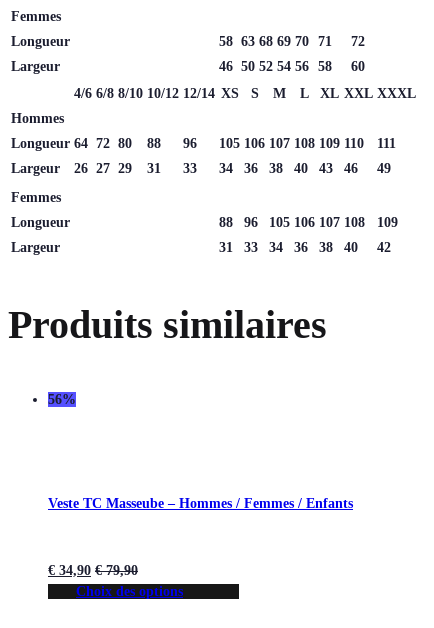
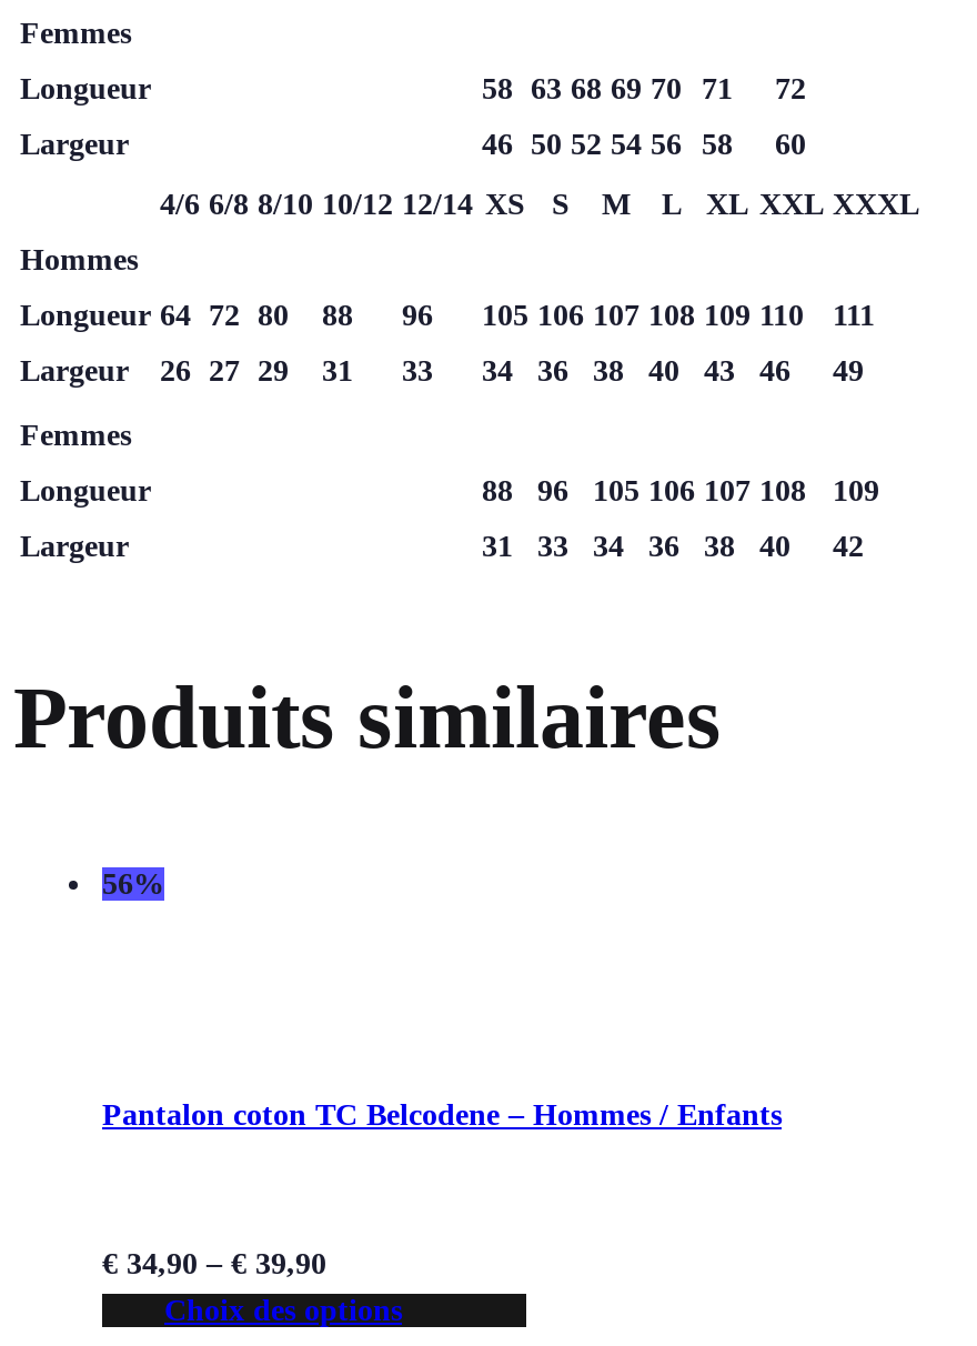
[48,496,353,511] Veste TC Masseube – Hommes / Femmes / Enfants -> [102,1099,782,1132] Pantalon coton TC Belcodene – Hommes / Enfants
[48,562,138,577] €34,90 €79,90 -> [102,1246,326,1279] €34,90 – €39,90

